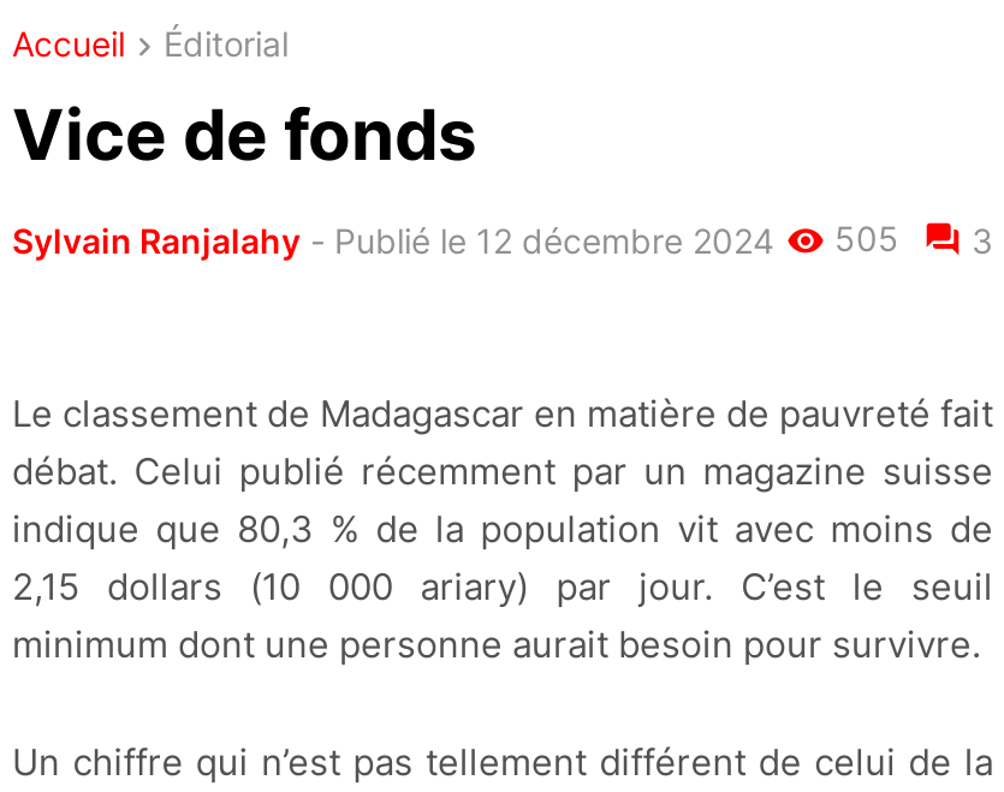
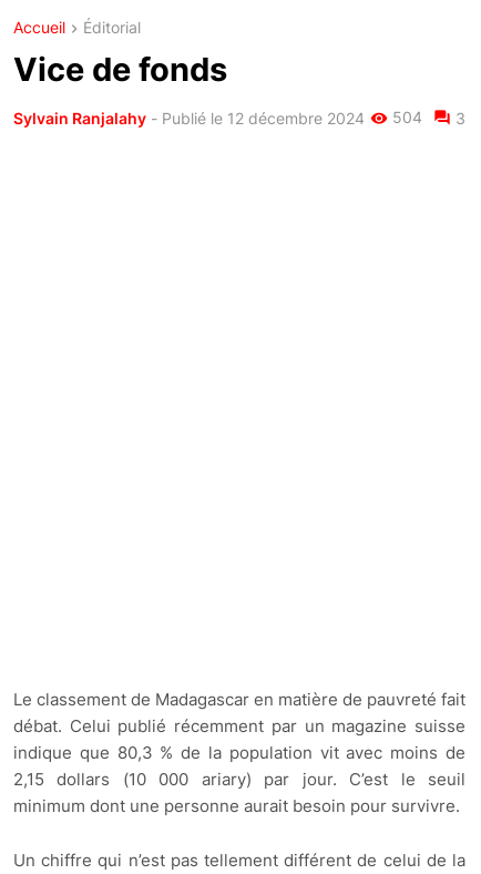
[12,218,993,261] Sylvain Ranjalahy - Publié le 12 décembre 2024 505 3 -> [13,108,465,128] Sylvain Ranjalahy - Publié le 12 décembre 2024 504 3

